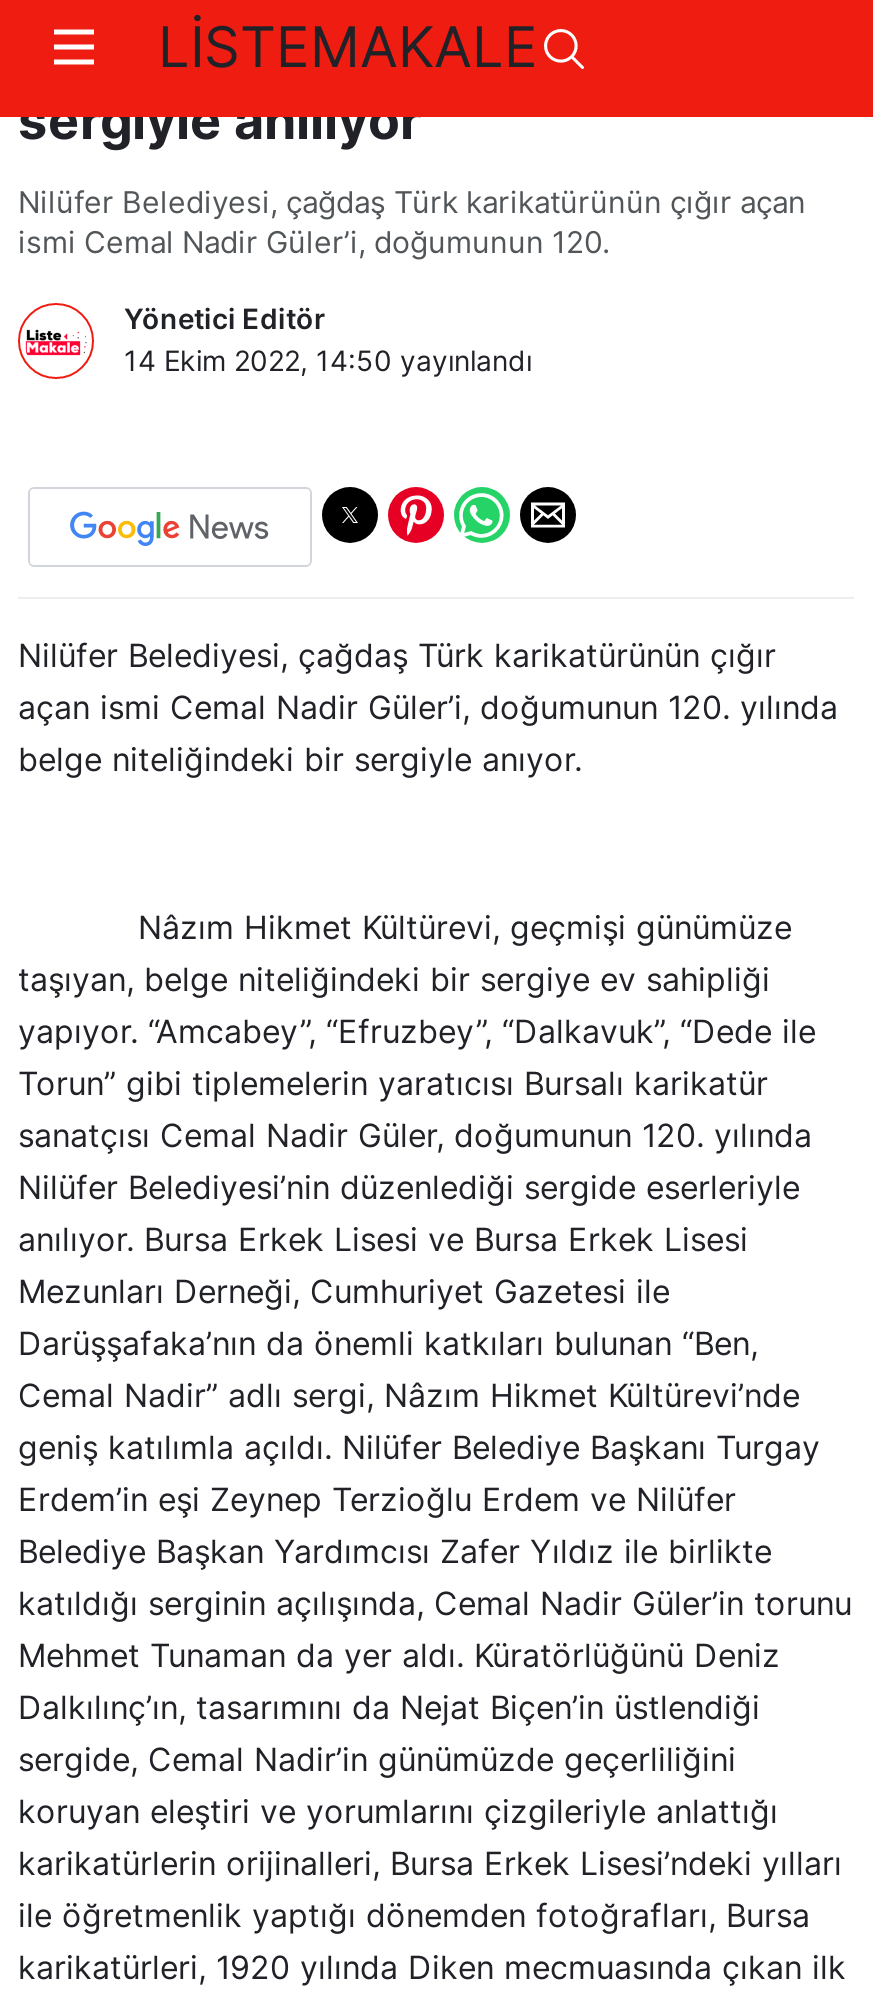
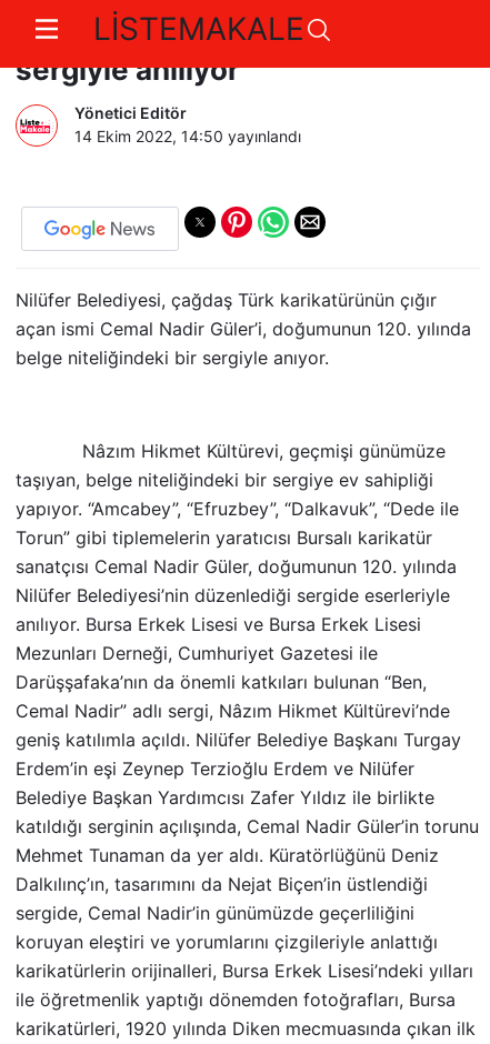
[18,183,806,261] Nilüfer Belediyesi, çağdaş Türk karikatürünün çığır açan | ismi Cemal Nadir Güler’i, doğumunun 120. -> none

